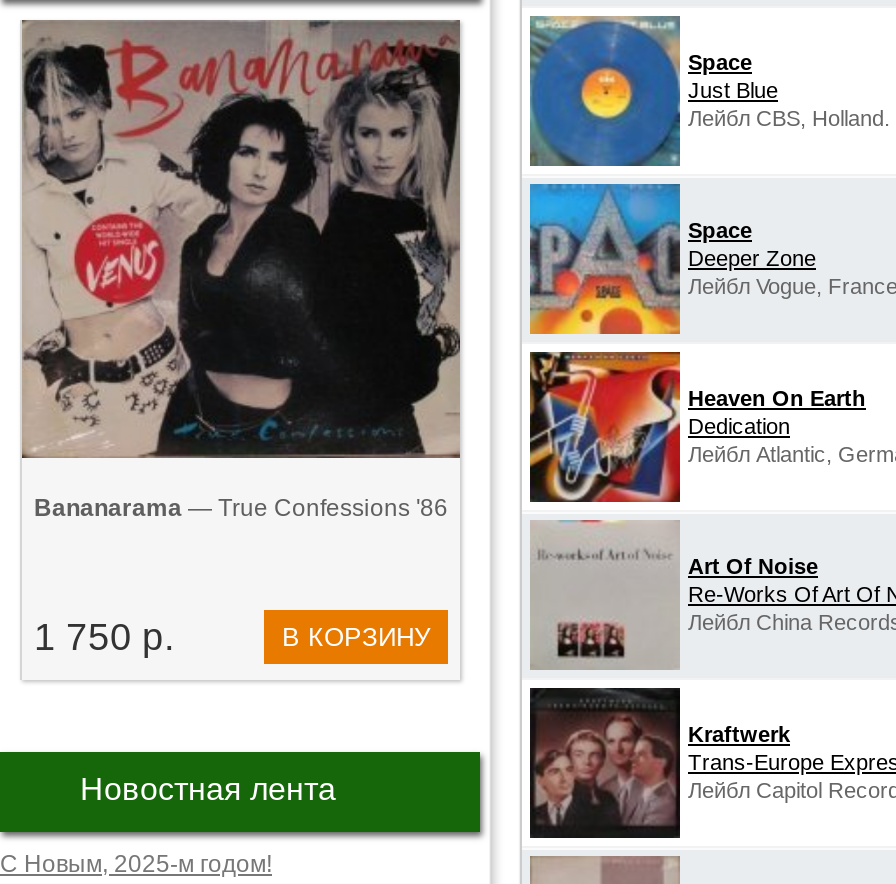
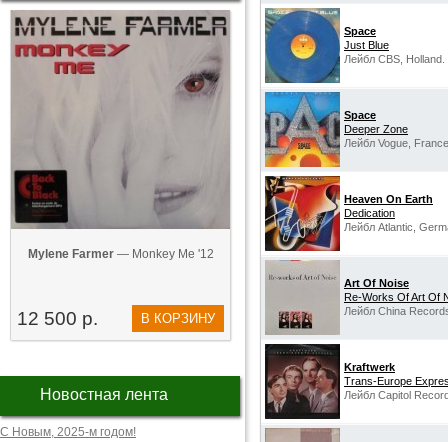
[22,20,460,522] [image] | Bananarama — True Confessions '86 -> [12,10,229,261] [image] | Mylene Farmer — Monkey Me '12
[34,616,174,658] 1 750 р. -> [17,308,98,329] 12 500 р.

